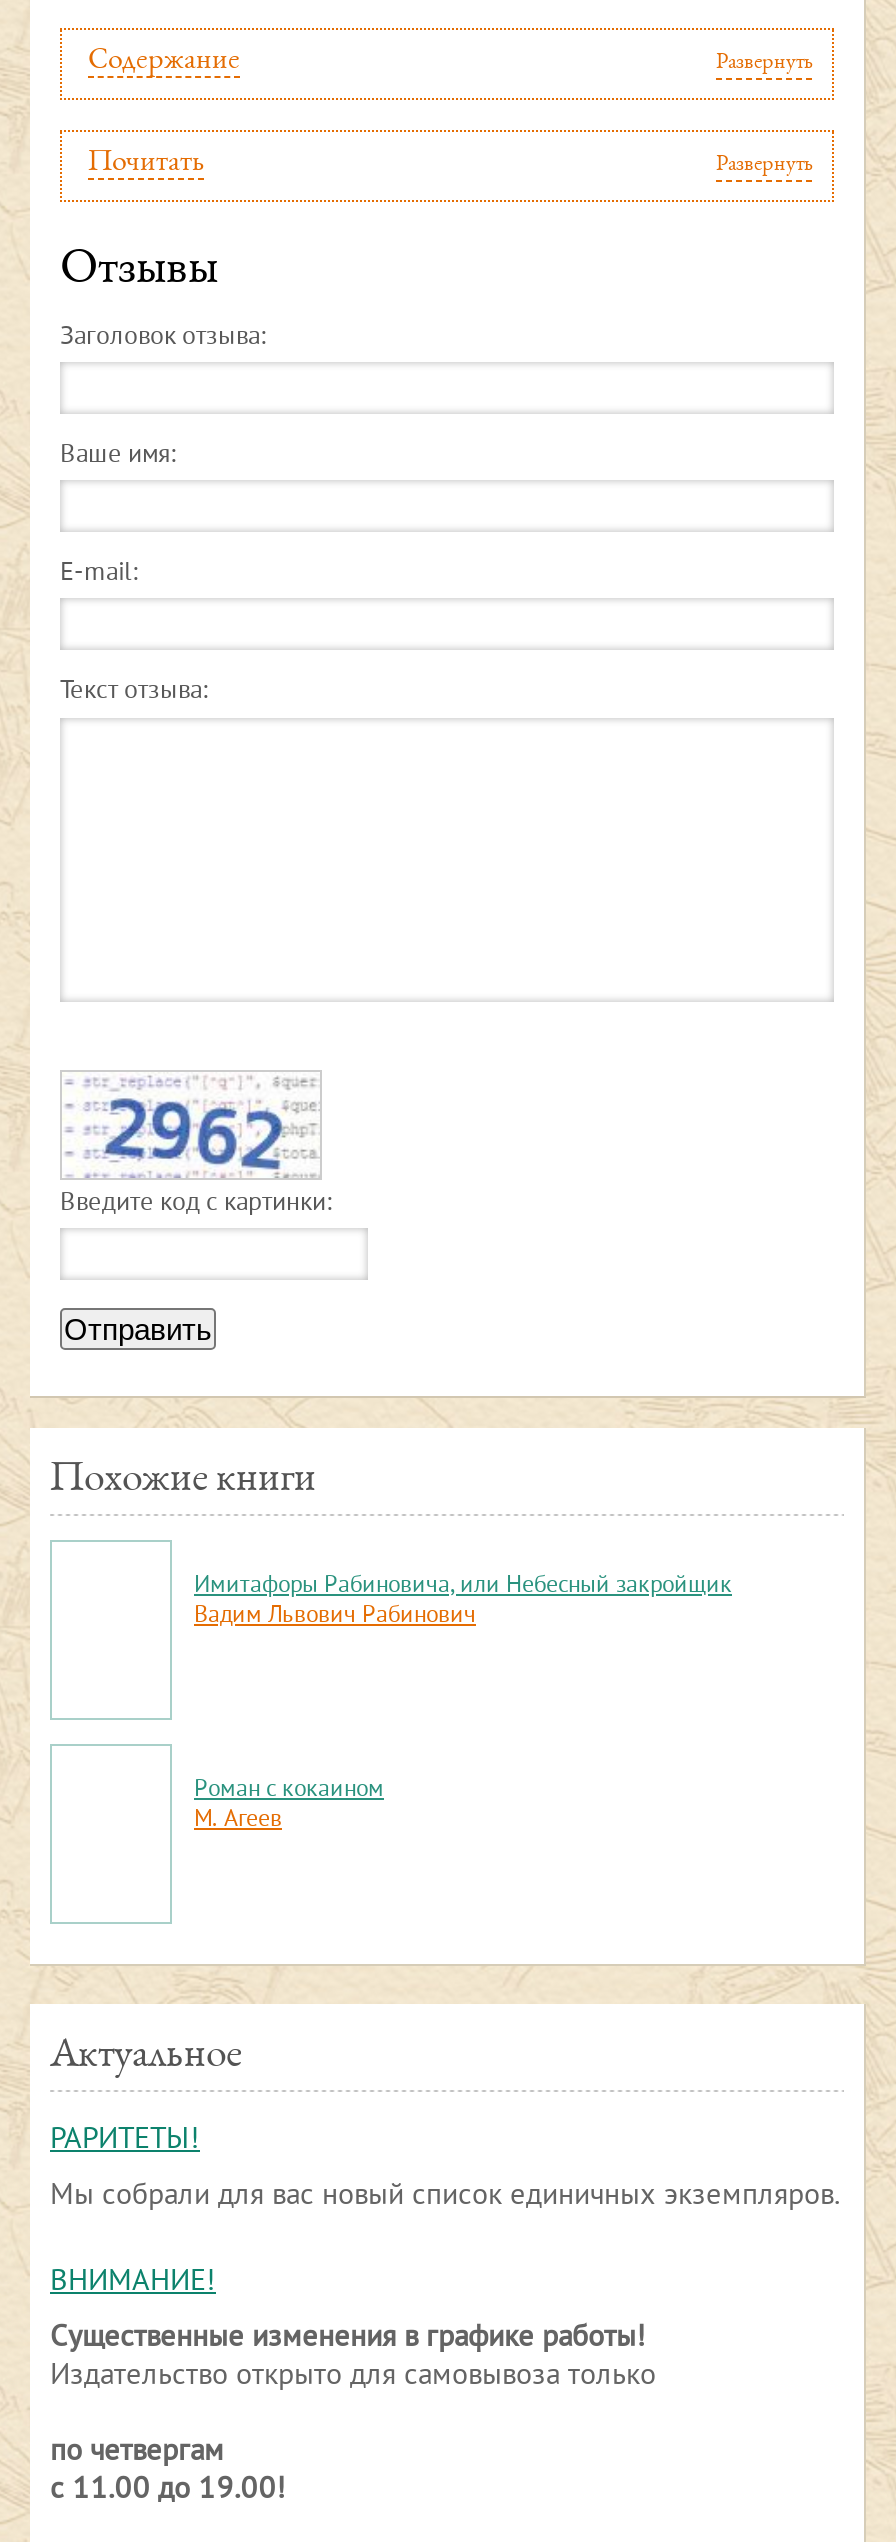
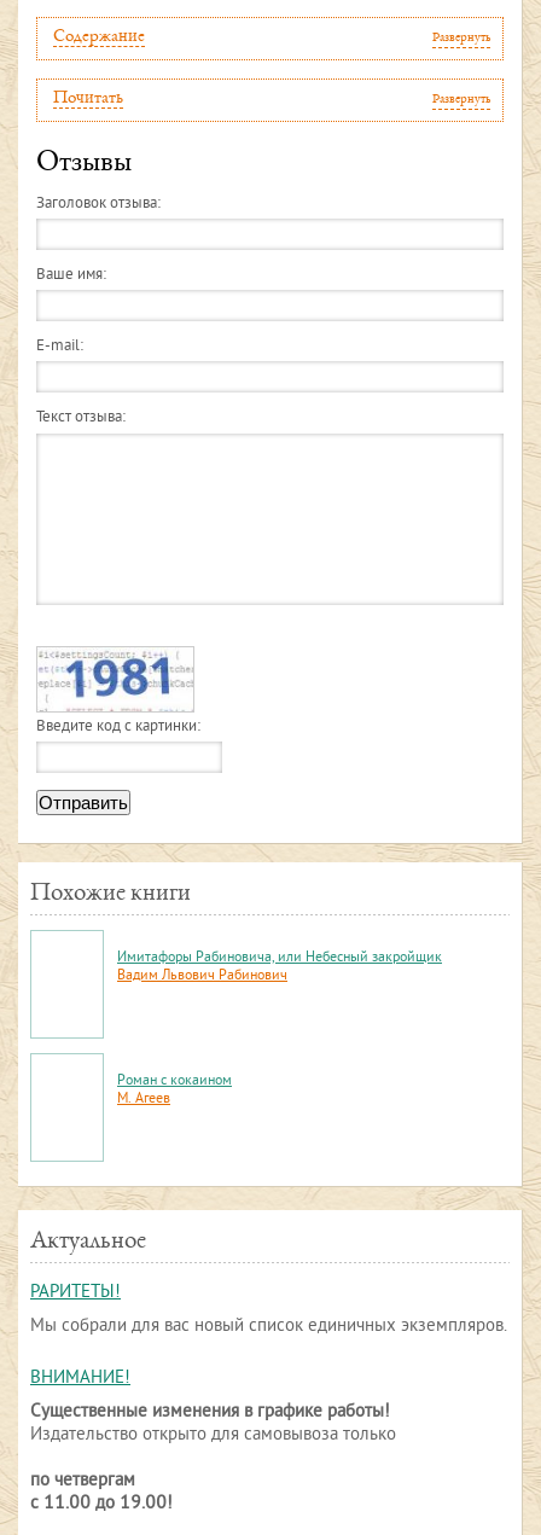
[64,1076,320,1180] [image] -> [37,649,193,713] [image]

